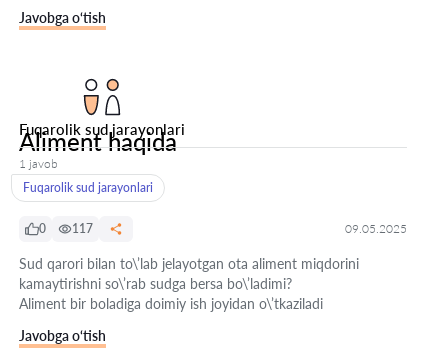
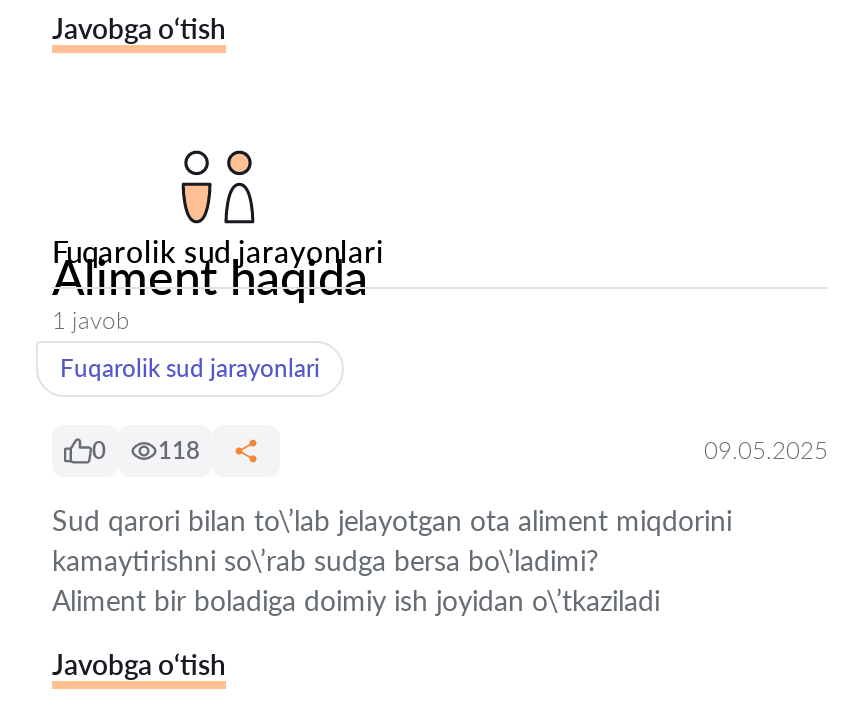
[39,221,93,236] 0 117 -> [92,435,200,465] 0 118

